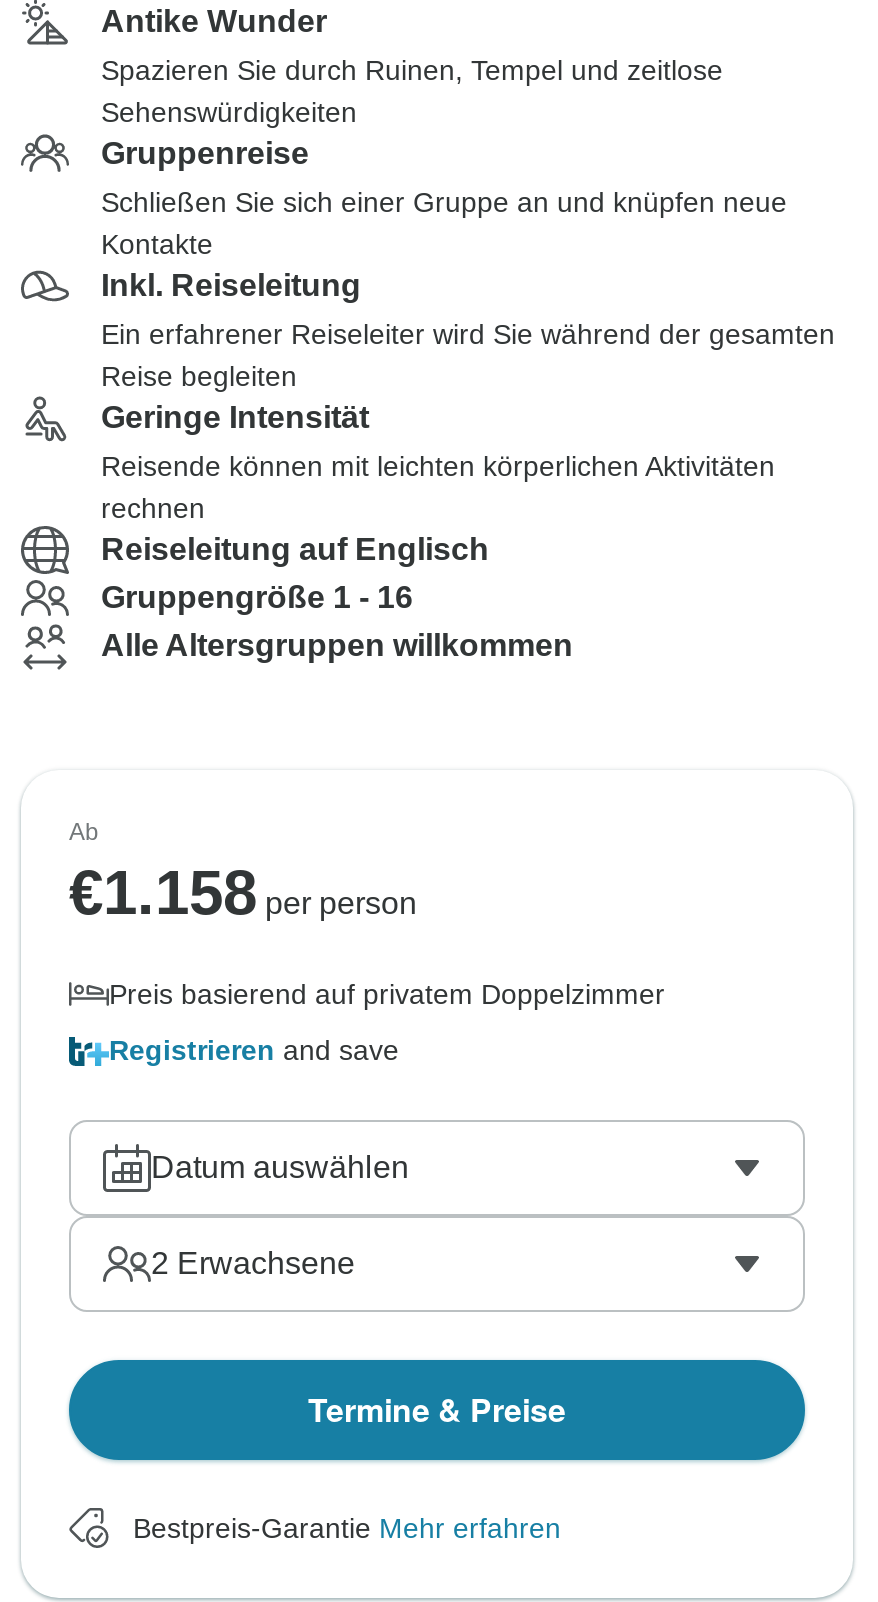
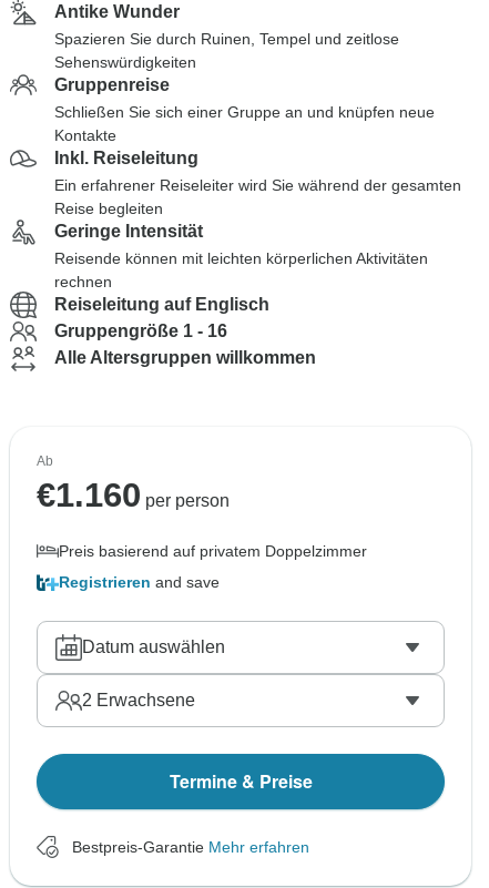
[69,858,417,928] €1.158per person -> [37,476,230,514] €1.160per person

